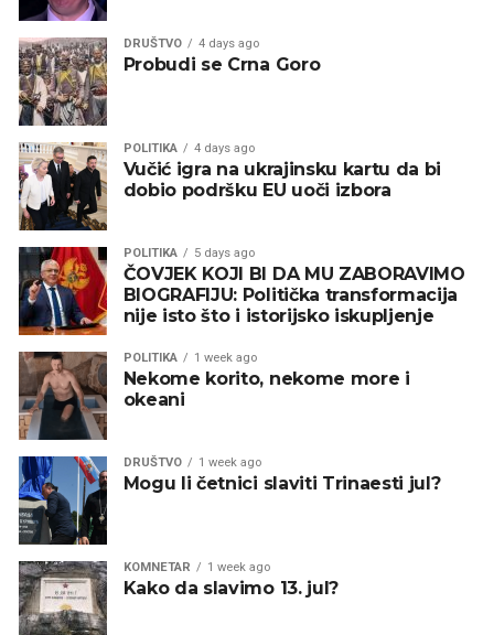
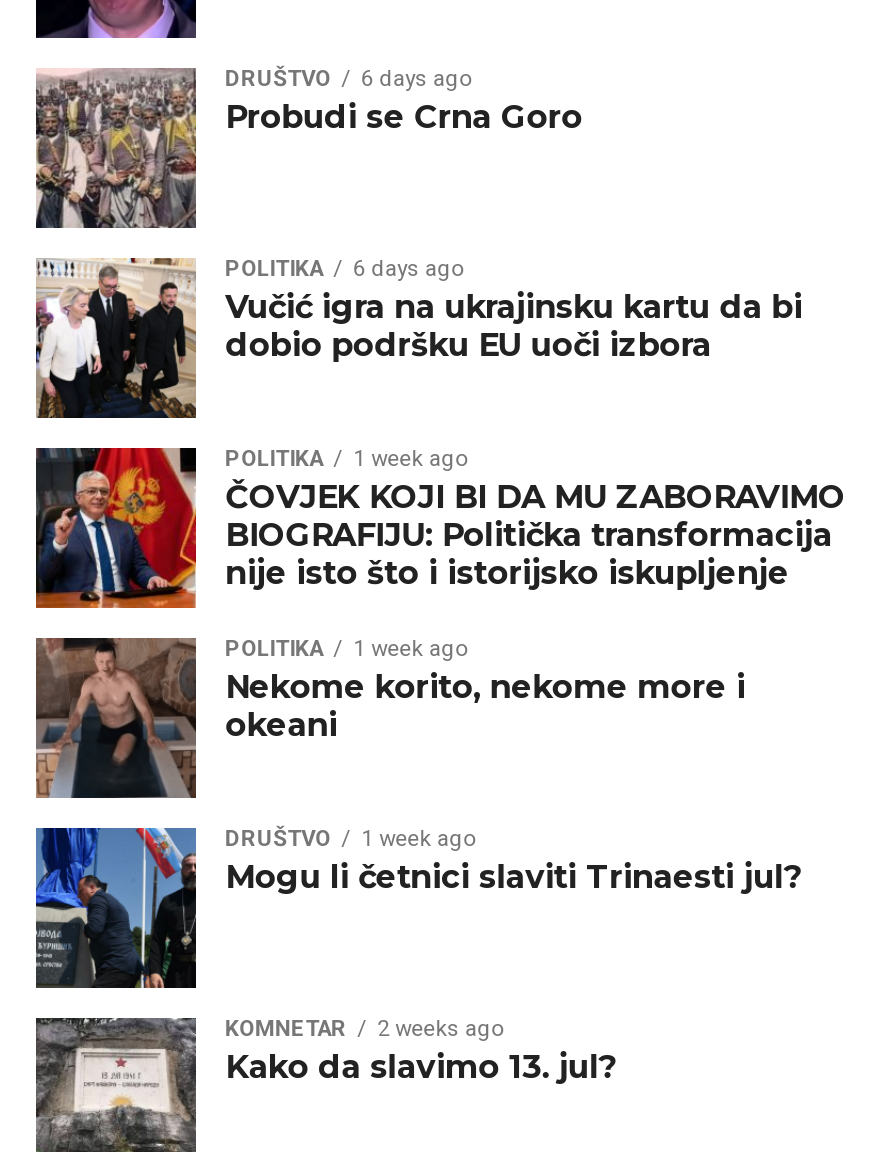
[123,36,259,50] DRUŠTVO 4 days ago -> [225,65,471,91] DRUŠTVO 6 days ago
[123,141,254,155] POLITIKA 4 days ago -> [225,255,463,281] POLITIKA 6 days ago
[123,245,254,260] POLITIKA 5 days ago -> [225,445,467,471] POLITIKA 1 week ago
[123,560,270,574] KOMNETAR 1 week ago -> [225,1015,503,1041] KOMNETAR 2 weeks ago

